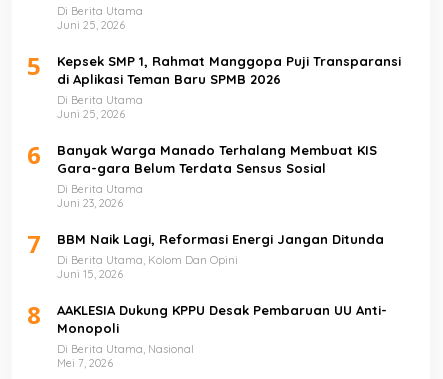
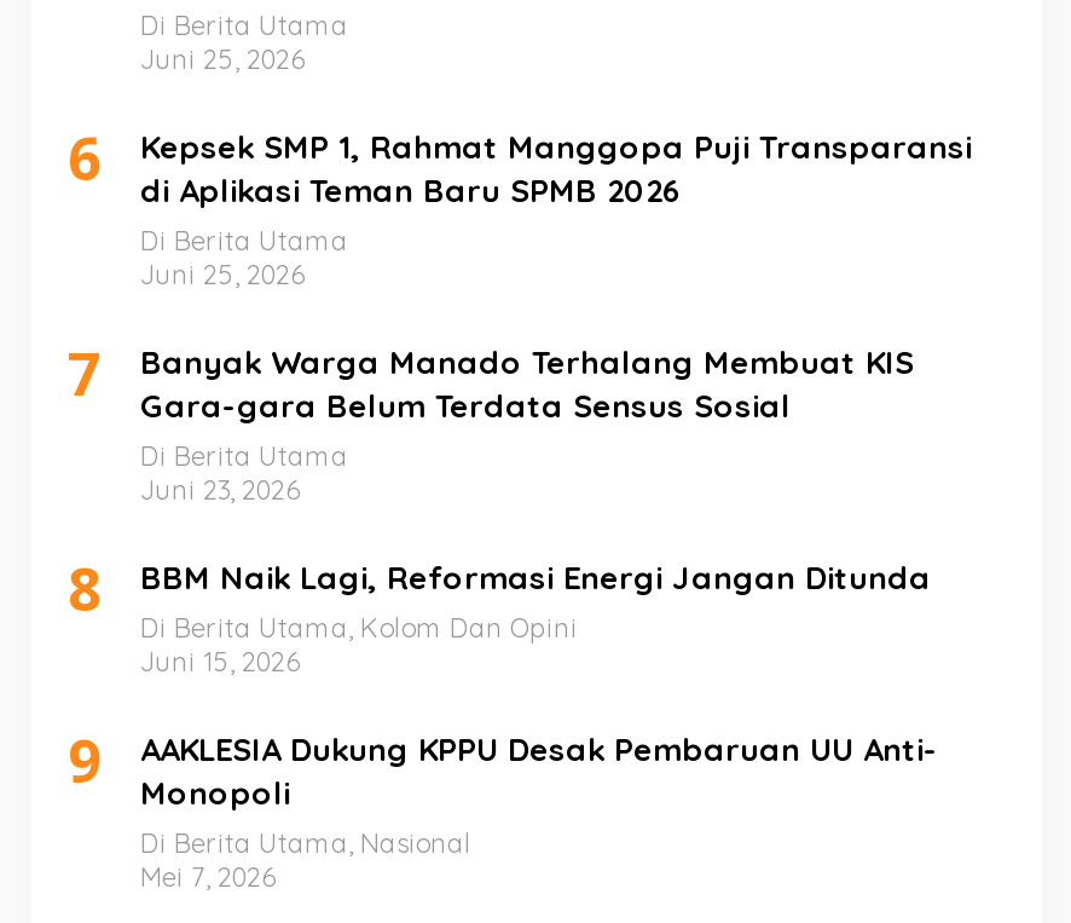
[27,49,401,87] 5 Kepsek SMP 1, Rahmat Manggopa Puji Transparansi di Aplikasi Teman Baru SPMB 2026 -> [68,118,972,210] 6 Kepsek SMP 1, Rahmat Manggopa Puji Transparansi di Aplikasi Teman Baru SPMB 2026
[27,138,377,176] 6 Banyak Warga Manado Terhalang Membuat KIS Gara-gara Belum Terdata Sensus Sosial -> [68,333,914,425] 7 Banyak Warga Manado Terhalang Membuat KIS Gara-gara Belum Terdata Sensus Sosial
[27,227,388,267] 7 BBM Naik Lagi, Reformasi Energi Jangan Ditunda Di Berita Utama, Kolom Dan Opini -> [68,548,940,645] 8 BBM Naik Lagi, Reformasi Energi Jangan Ditunda Di Berita Utama, Kolom Dan Opini
[27,298,387,336] 8 AAKLESIA Dukung KPPU Desak Pembaruan UU Anti- Monopoli -> [68,720,938,812] 9 AAKLESIA Dukung KPPU Desak Pembaruan UU Anti- Monopoli

